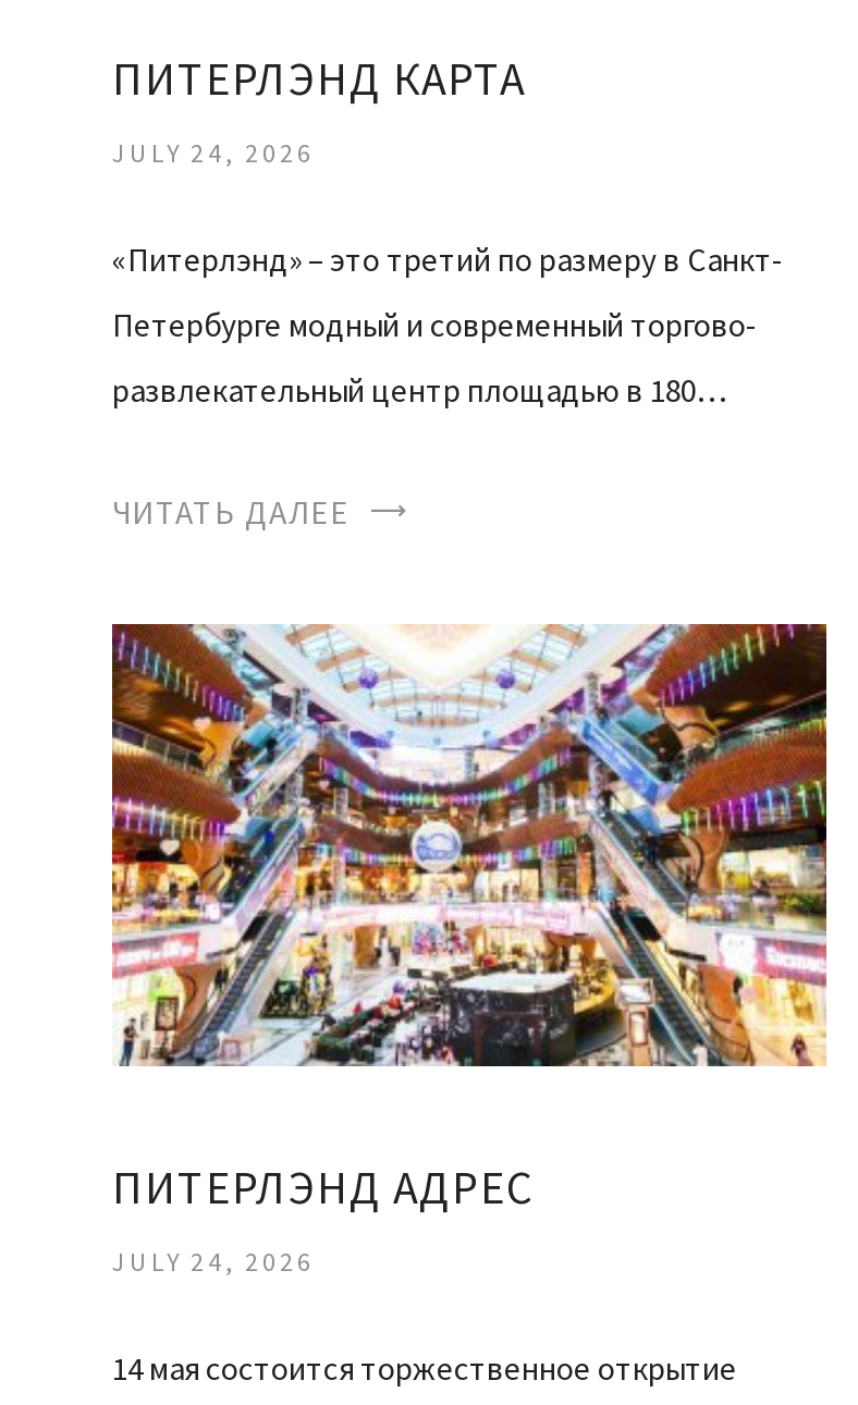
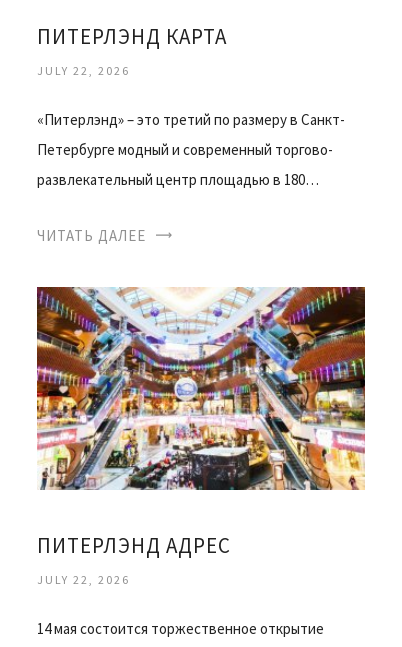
[112,136,315,169] JULY 24, 2026 -> [37,63,130,78] JULY 22, 2026
[112,1246,315,1279] JULY 24, 2026 -> [37,572,130,587] JULY 22, 2026

